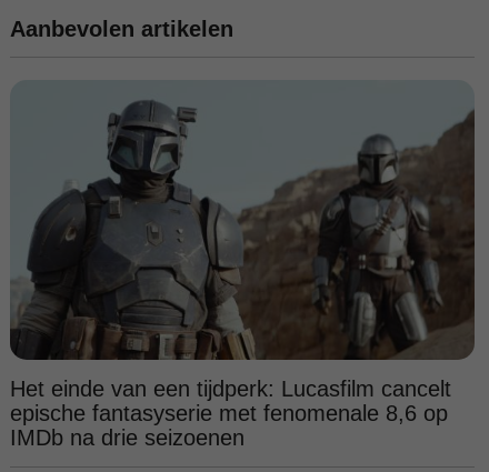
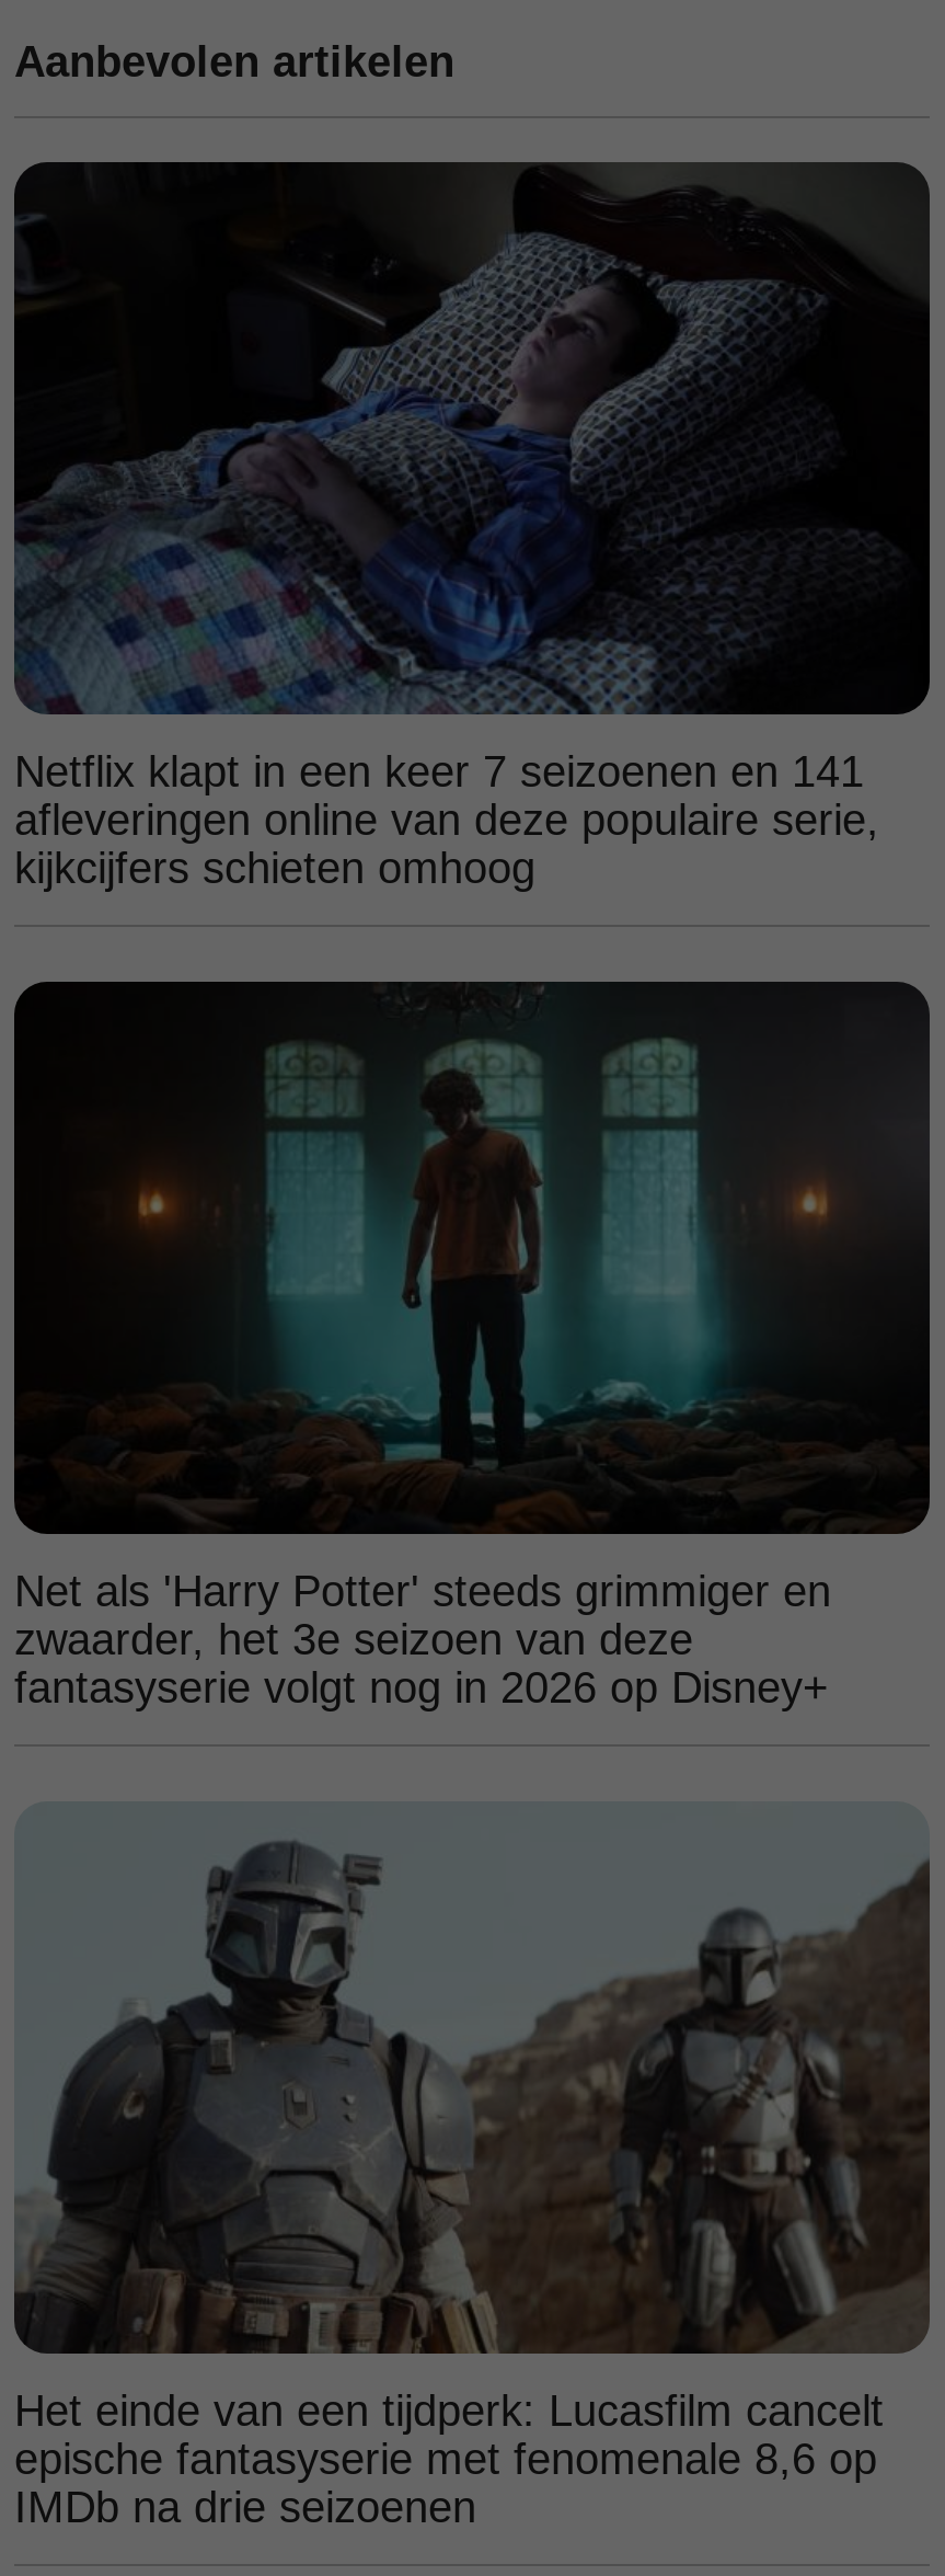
none -> [12,160,932,892] [image] | Netflix klapt in een keer 7 seizoenen en 141 | afleveringen online van deze populaire serie, | kijkcijfers schieten omhoog
none -> [12,980,932,1711] [image] | Net als 'Harry Potter' steeds grimmiger en | zwaarder, het 3e seizoen van deze | fantasyserie volgt nog in 2026 op Disney+

